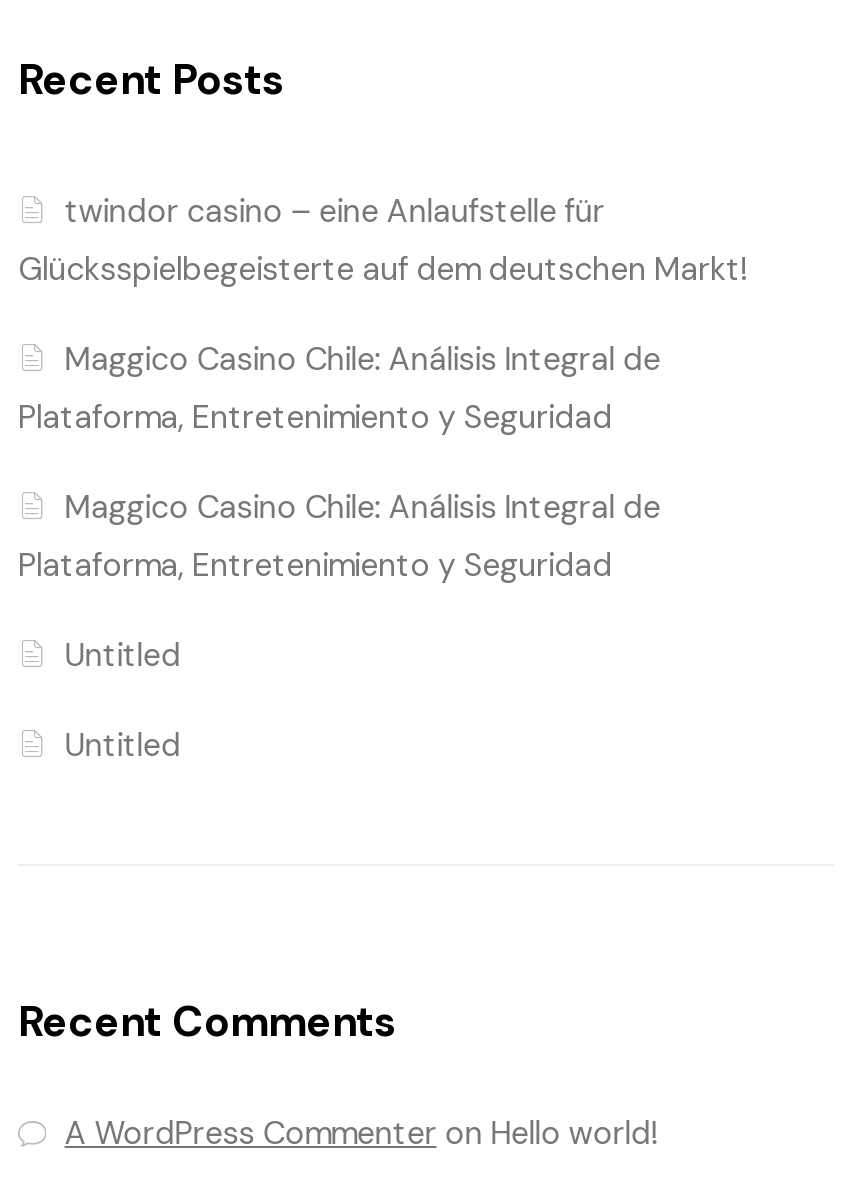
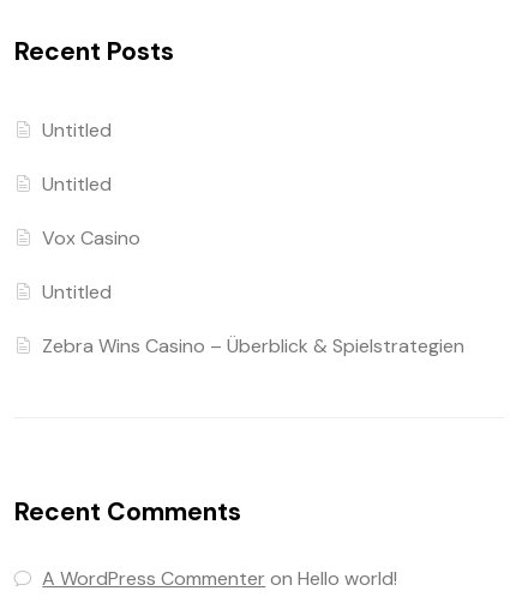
[18,189,746,585] twindor casino – eine Anlaufstelle für | Glücksspielbegeisterte auf dem deutschen Markt! | Maggico Casino Chile: Análisis Integral de | Plataforma, Entretenimiento y Seguridad | Maggico Casino Chile: Análisis Integral de | Plataforma, Entretenimiento y Seguridad -> none
moved [65,633,181,765] -> [42,117,112,196]: Untitled | Untitled
none -> [42,225,465,358] Vox Casino | Untitled | Zebra Wins Casino – Überblick & Spielstrategien

